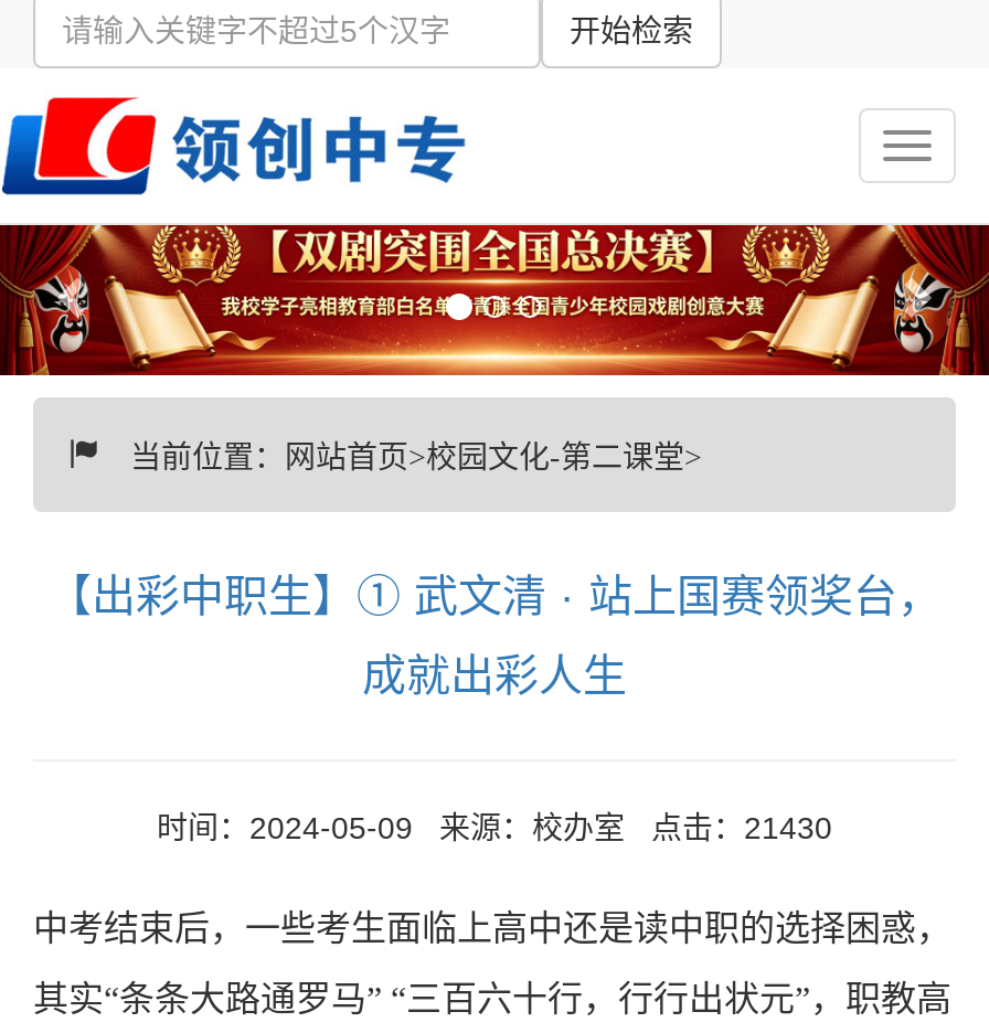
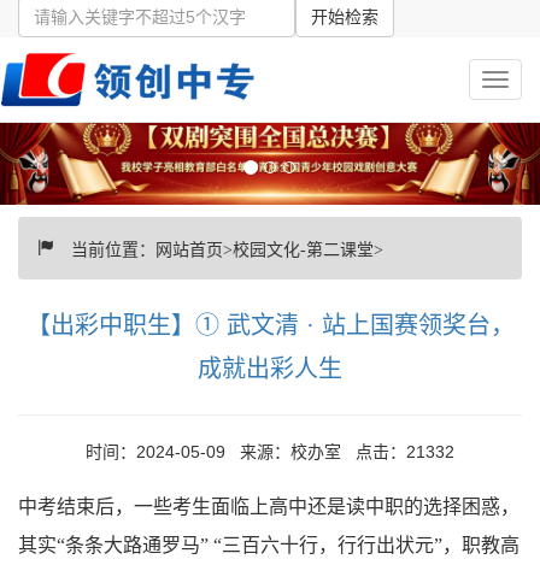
[157,811,832,846] 时间：2024-05-09 来源：校办室 点击：21430 -> [86,442,454,462] 时间：2024-05-09 来源：校办室 点击：21332

